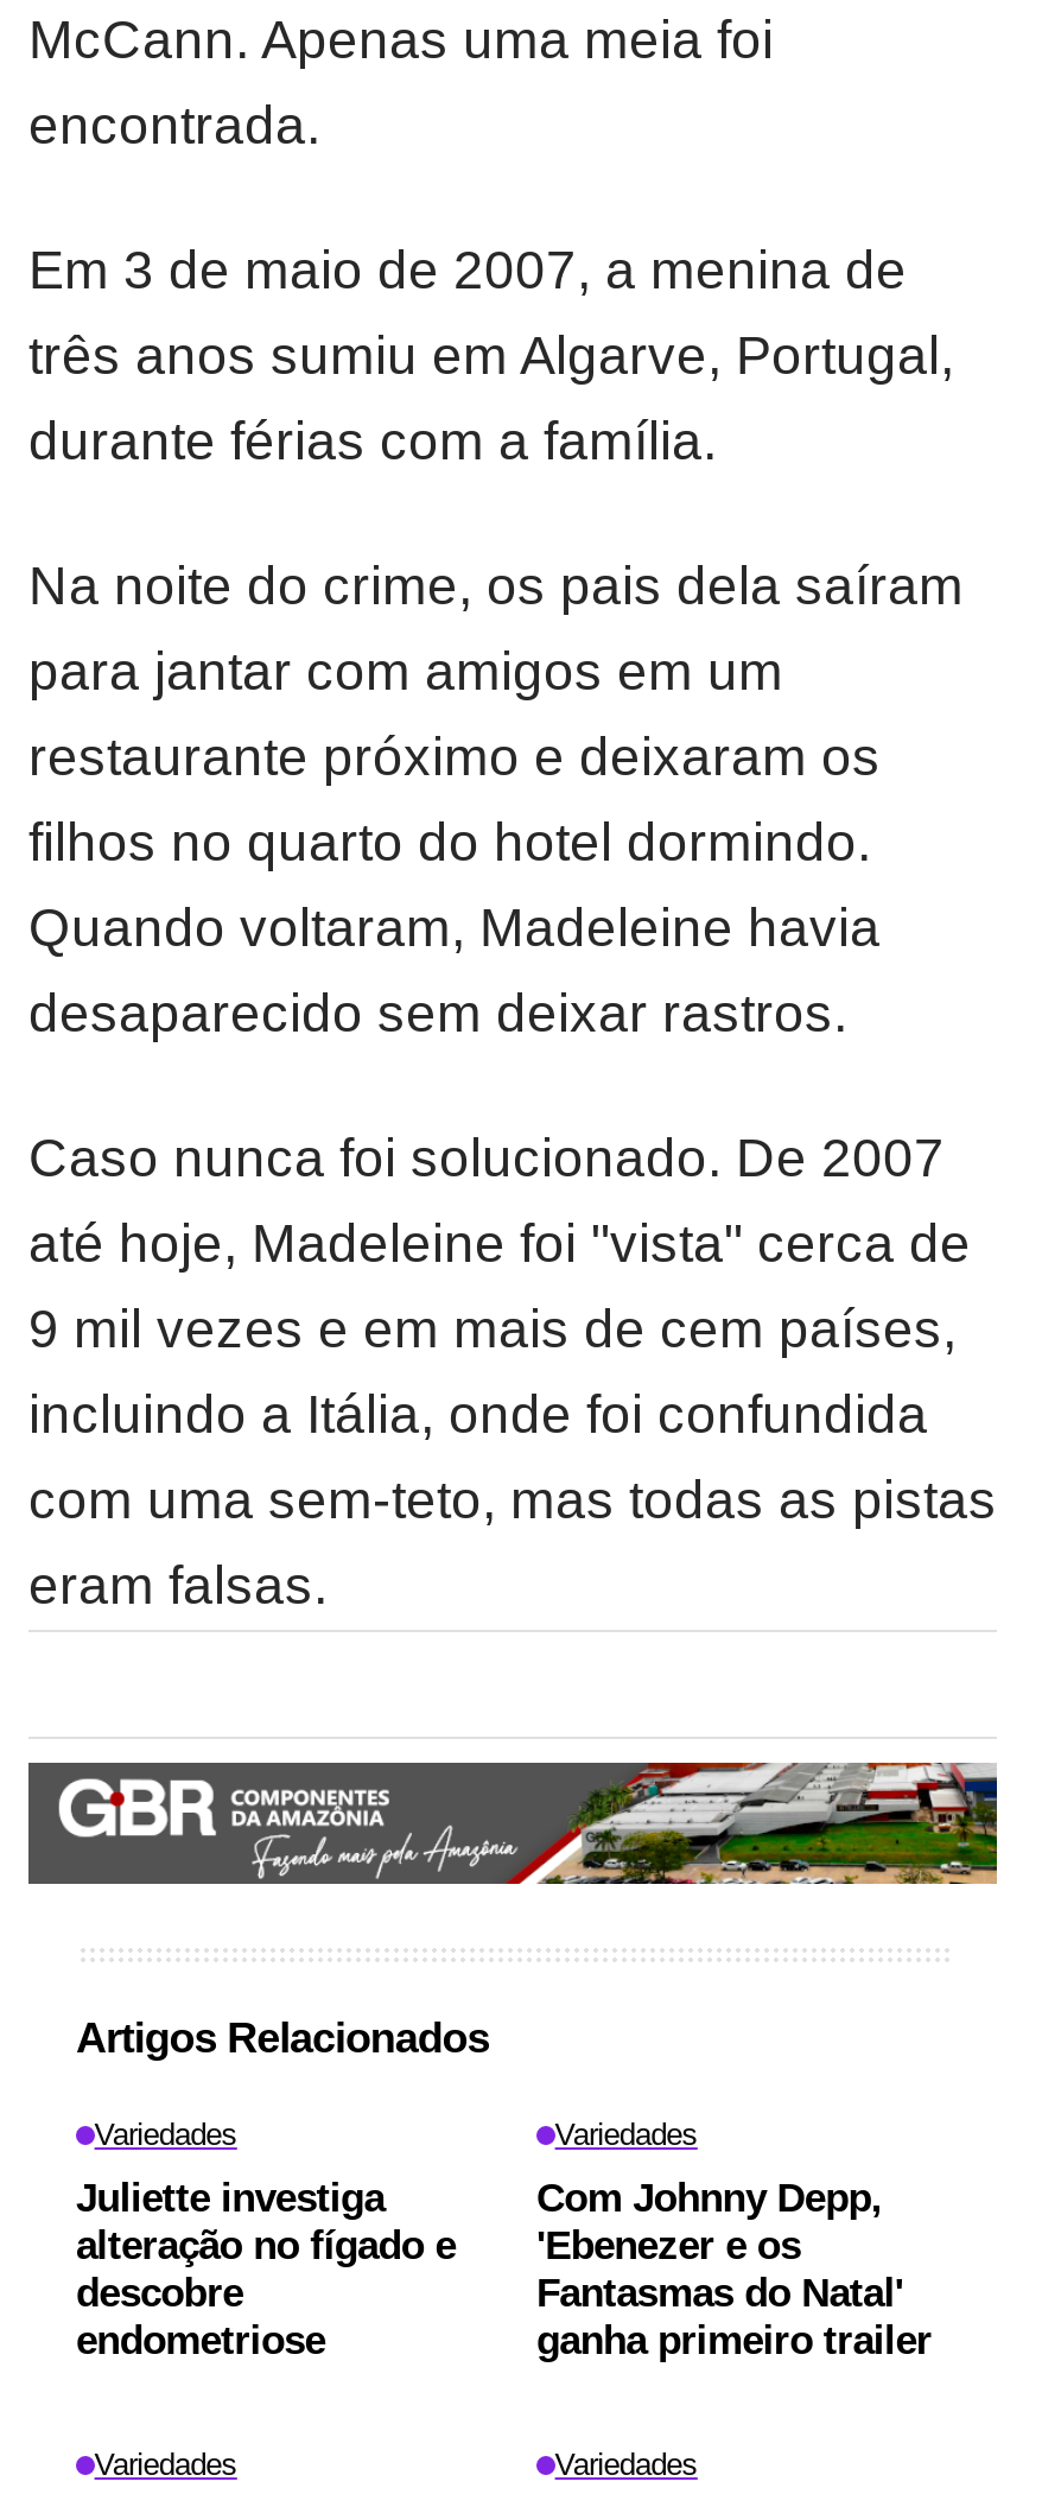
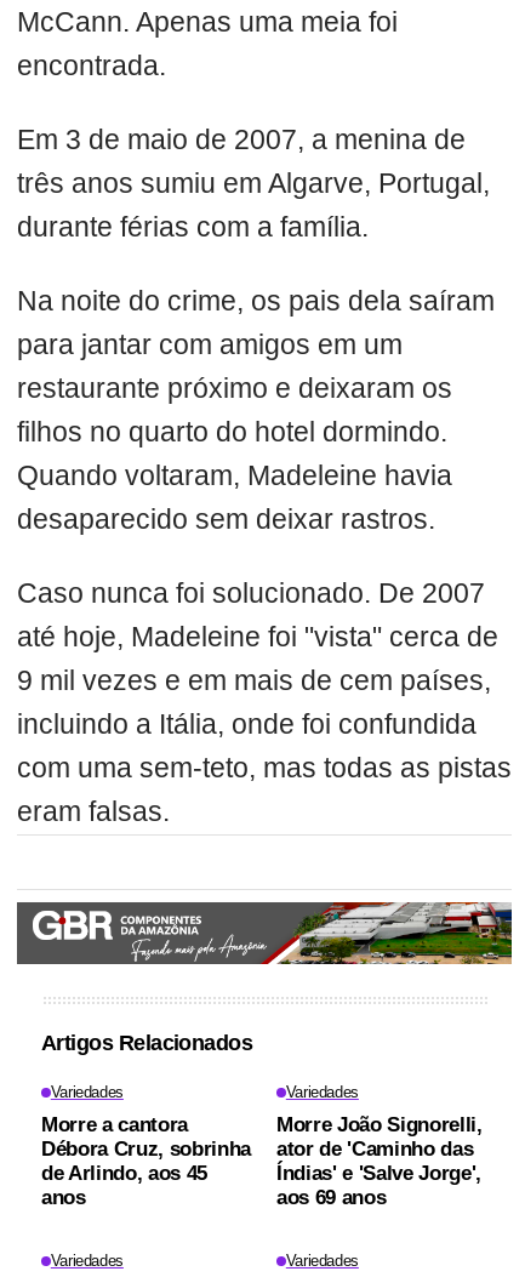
[76,2176,455,2363] Juliette investiga | alteração no fígado e | descobre | endometriose -> [41,1113,251,1209] Morre a cantora | Débora Cruz, sobrinha | de Arlindo, aos 45 | anos
[536,2176,932,2363] Com Johnny Depp, | 'Ebenezer e os | Fantasmas do Natal' | ganha primeiro trailer -> [276,1113,482,1209] Morre João Signorelli, | ator de 'Caminho das | Índias' e 'Salve Jorge', | aos 69 anos

